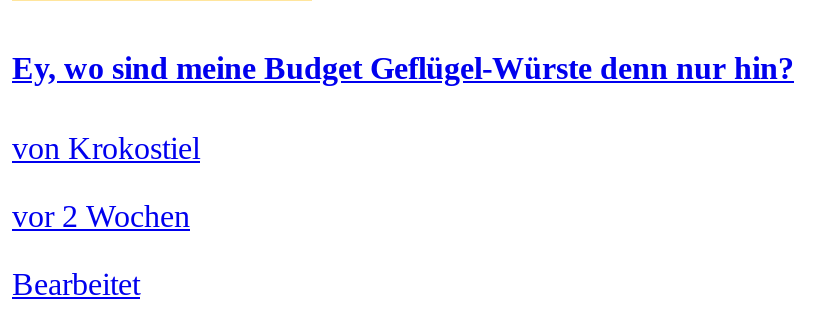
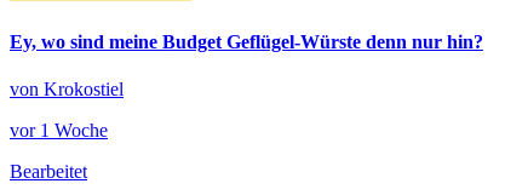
[12,198,190,232] vor 2 Wochen -> [10,120,108,141] vor 1 Woche

